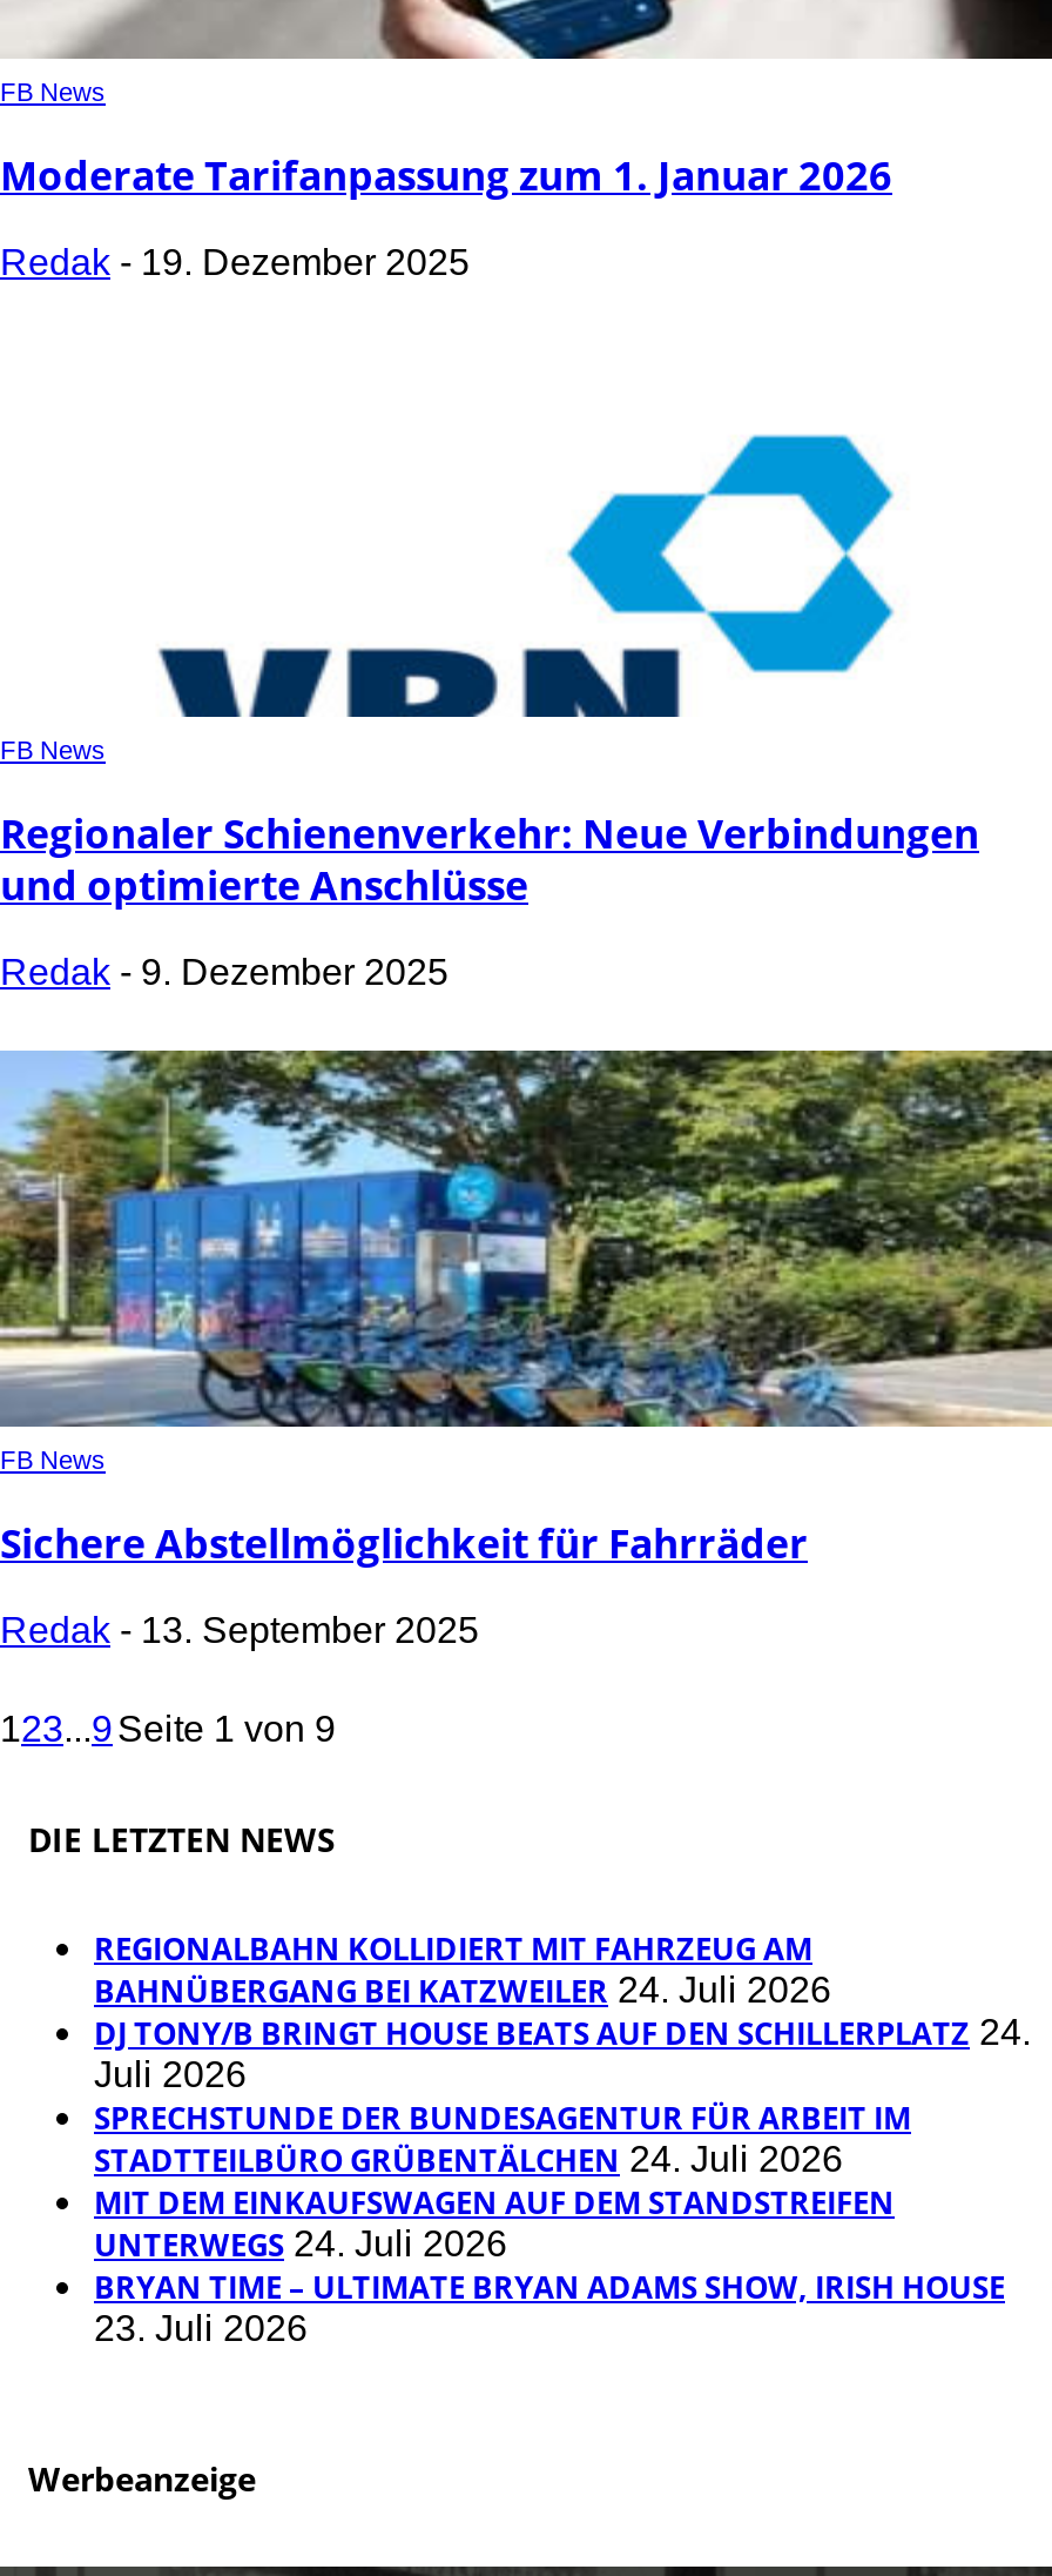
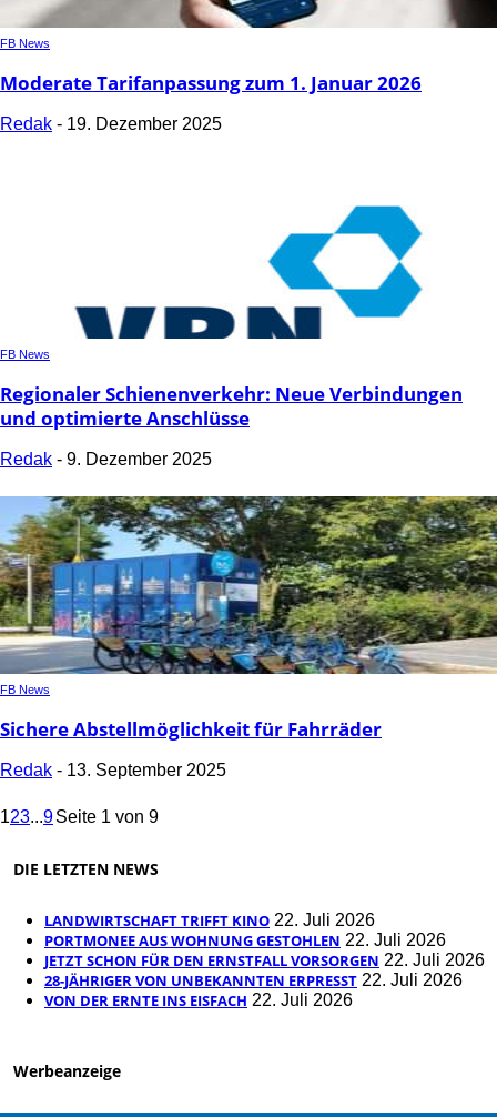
[94,1928,1031,2349] REGIONALBAHN KOLLIDIERT MIT FAHRZEUG AM | BAHNÜBERGANG BEI KATZWEILER 24. Juli 2026 | DJ TONY/B BRINGT HOUSE BEATS AUF DEN SCHILLERPLATZ 24. | Juli 2026 | SPRECHSTUNDE DER BUNDESAGENTUR FÜR ARBEIT IM | STADTTEILBÜRO GRÜBENTÄLCHEN 24. Juli 2026 | MIT DEM EINKAUFSWAGEN AUF DEM STANDSTREIFEN | UNTERWEGS 24. Juli 2026 | BRYAN TIME – ULTIMATE BRYAN ADAMS SHOW, IRISH HOUSE | 23. Juli 2026 -> [44,911,485,1011] LANDWIRTSCHAFT TRIFFT KINO 22. Juli 2026 | PORTMONEE AUS WOHNUNG GESTOHLEN 22. Juli 2026 | JETZT SCHON FÜR DEN ERNSTFALL VORSORGEN 22. Juli 2026 | 28-JÄHRIGER VON UNBEKANNTEN ERPRESST 22. Juli 2026 | VON DER ERNTE INS EISFACH 22. Juli 2026

